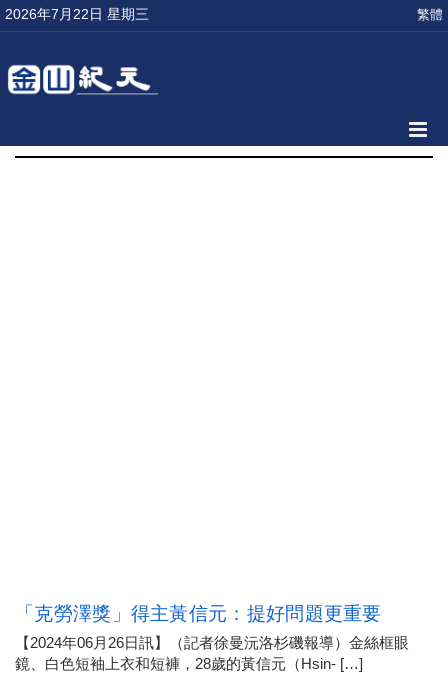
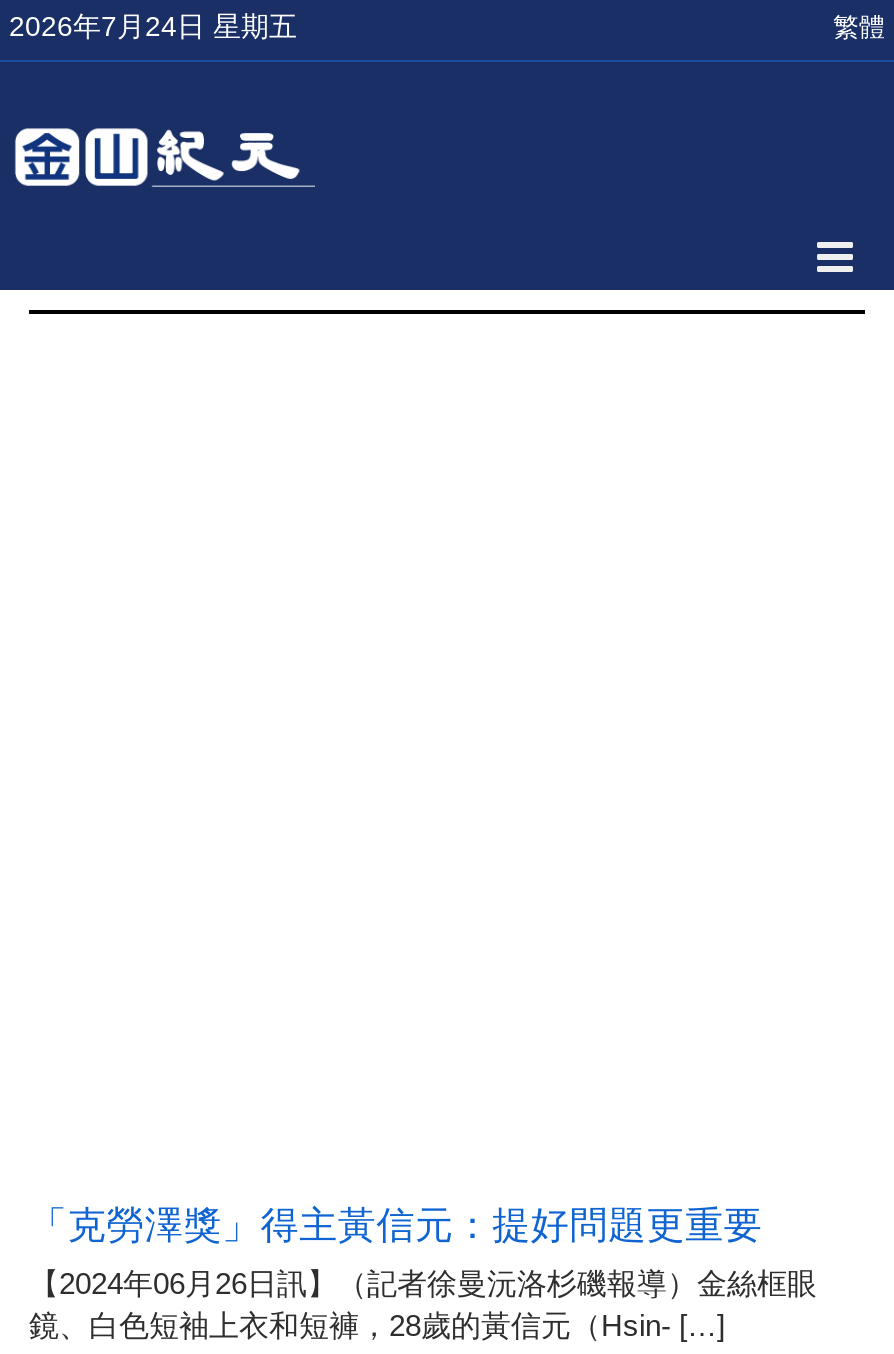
[5,6,149,22] 2026年7月22日 星期三 -> [9,10,297,42] 2026年7月24日 星期五

